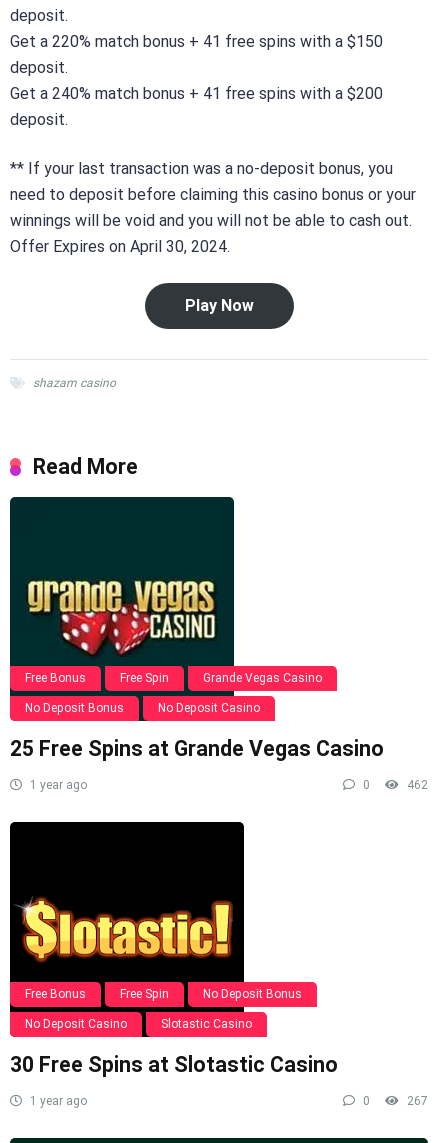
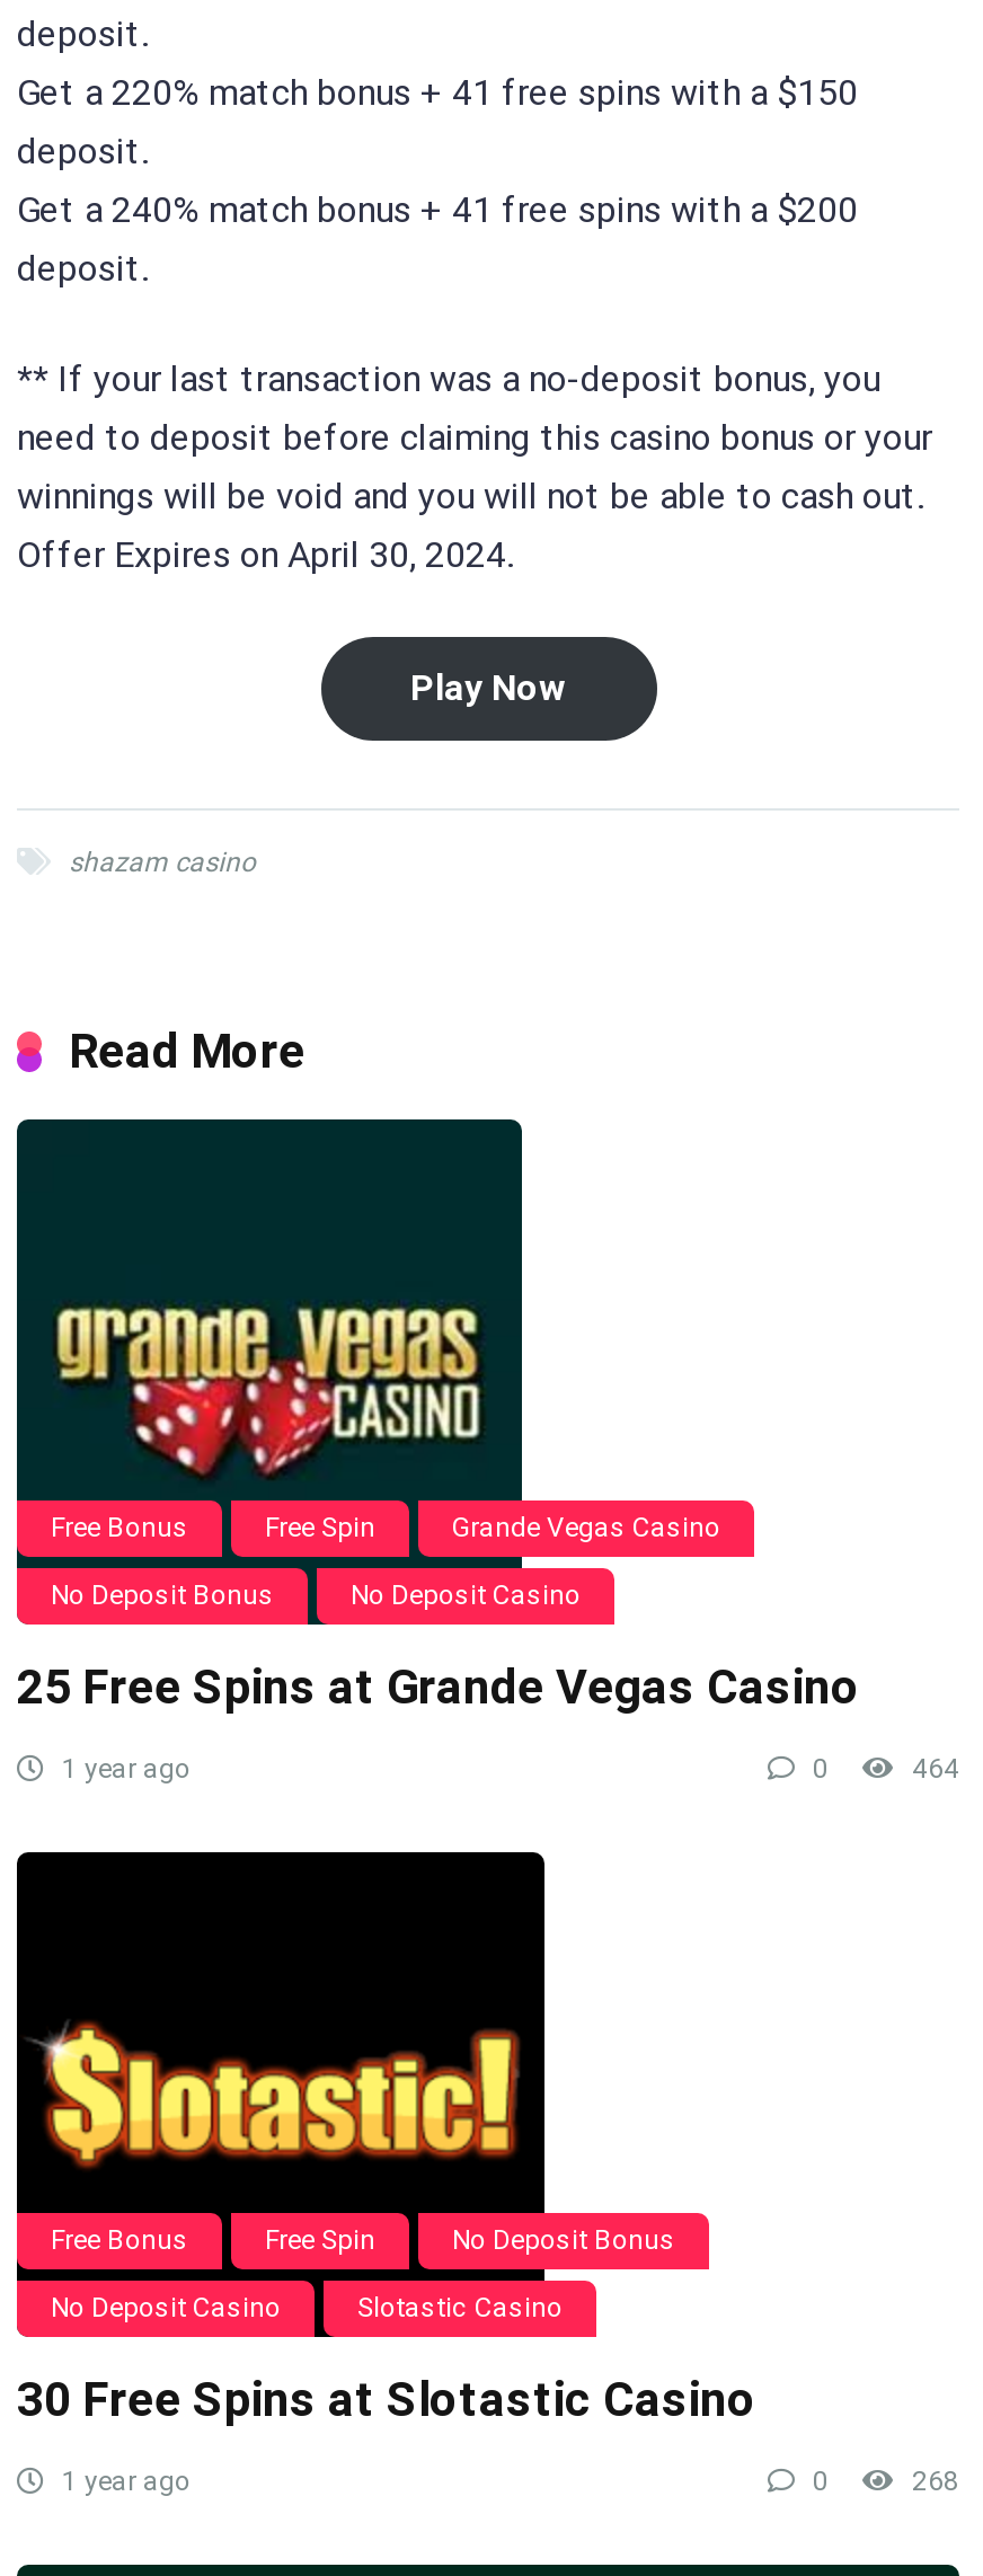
[404,778,428,792] 462 -> [905,1753,959,1784] 464
[404,1094,428,1108] 267 -> [905,2465,959,2497] 268

